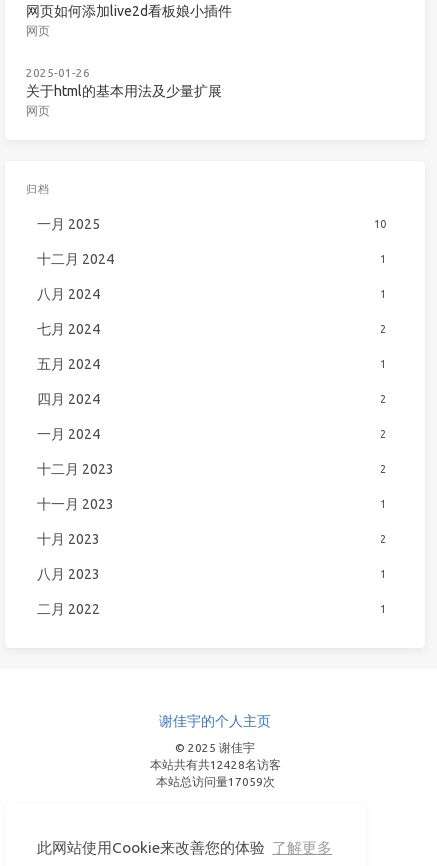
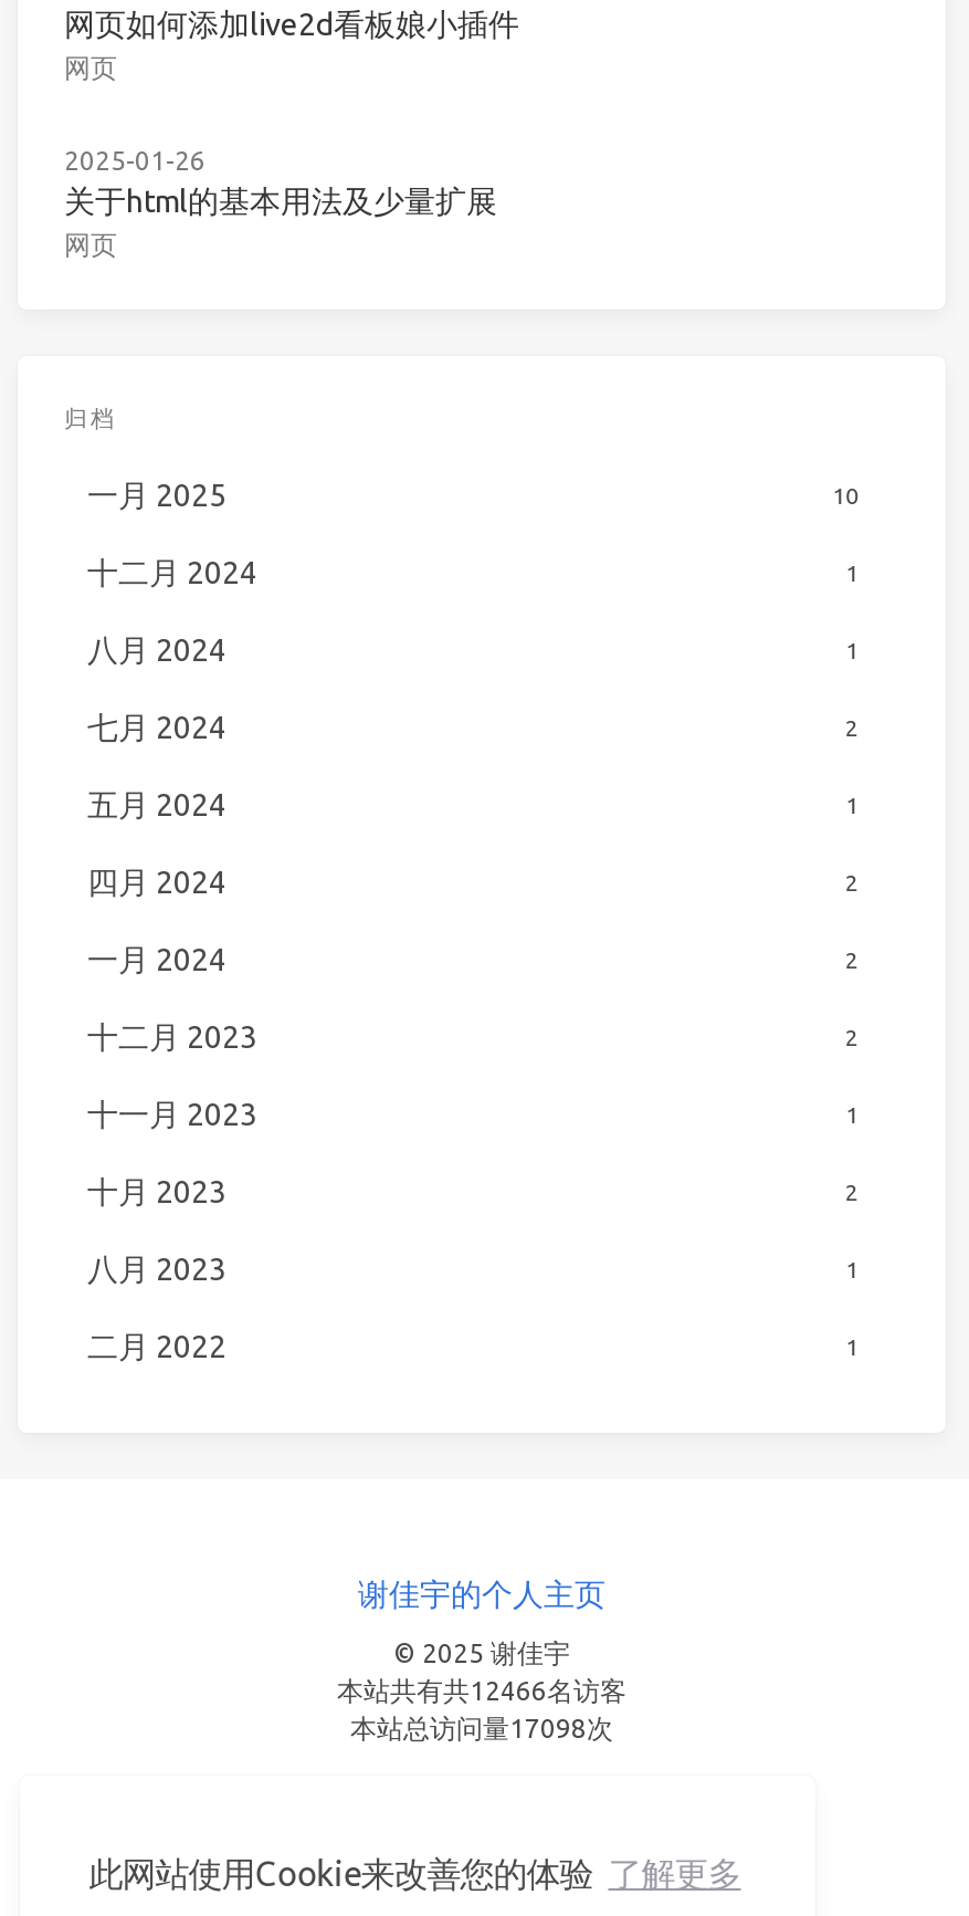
[149,758,280,771] 本站共有共12428名访客 -> [337,1676,626,1705] 本站共有共12466名访客
[155,775,274,788] 本站总访问量17059次 -> [350,1714,613,1742] 本站总访问量17098次

